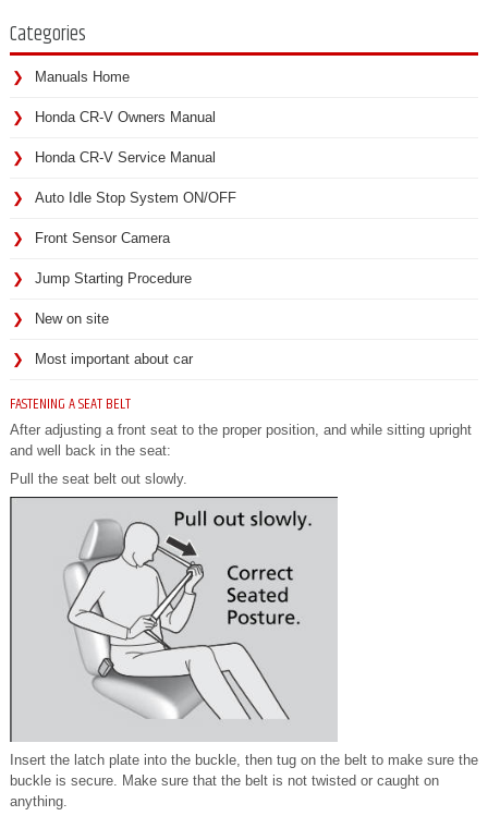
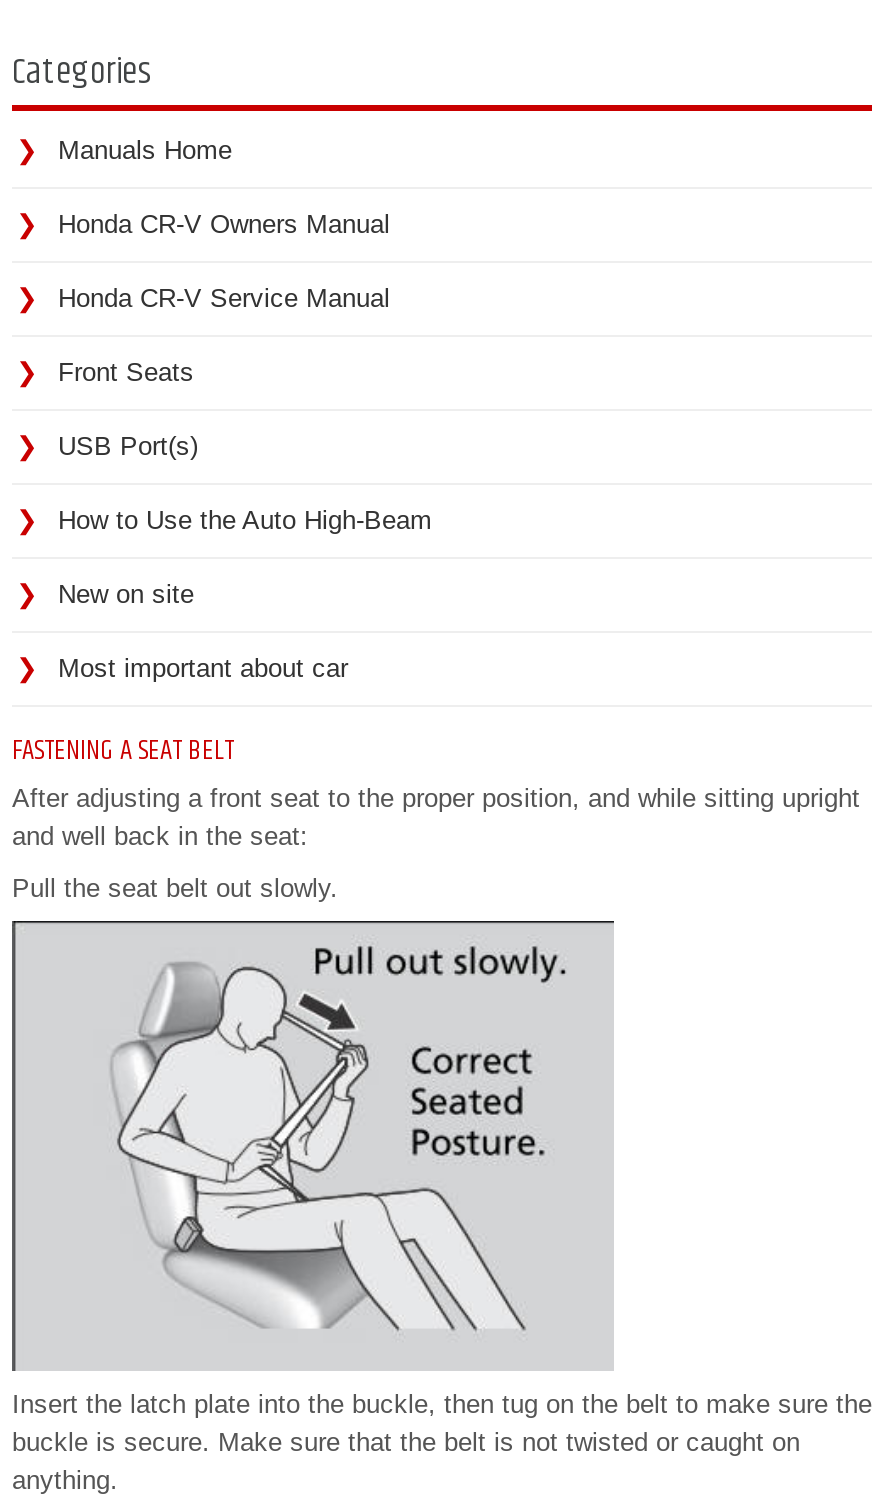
[35,190,236,206] Auto Idle Stop System ON/OFF -> [58,357,194,387] Front Seats
[35,230,170,246] Front Sensor Camera -> [58,431,198,461] USB Port(s)
[35,270,192,287] Jump Starting Procedure -> [58,505,432,535] How to Use the Auto High-Beam

